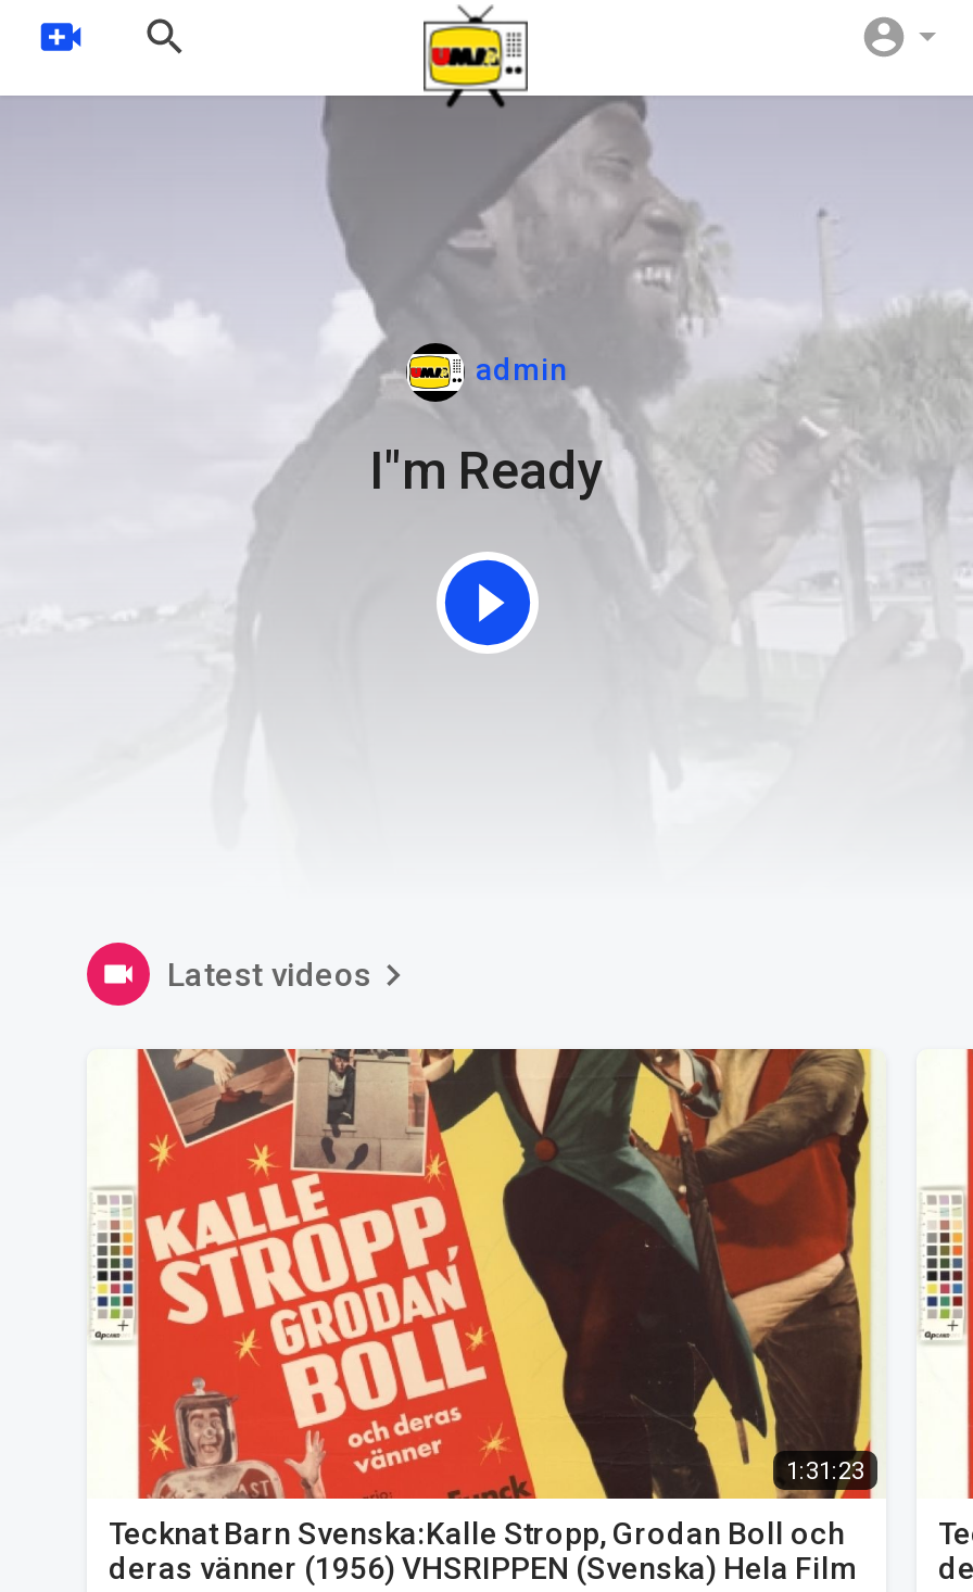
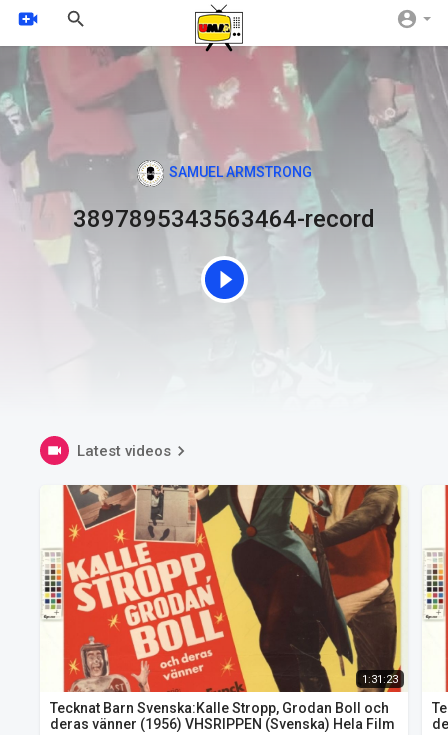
[7,96,966,649] [image] | admin -> [3,46,445,301] [image] | SAMUEL ARMSTRONG
[369,440,604,501] I"m Ready -> [73,204,375,232] 3897895343563464-record

